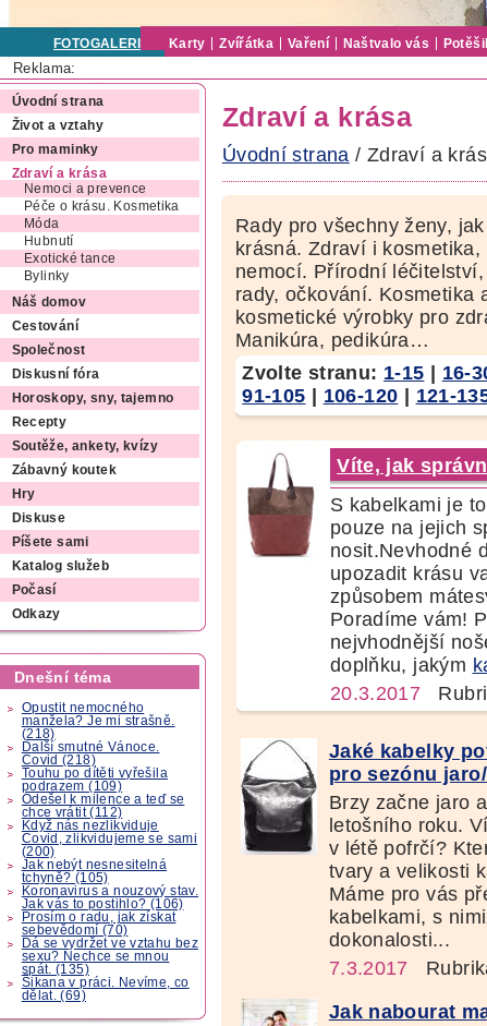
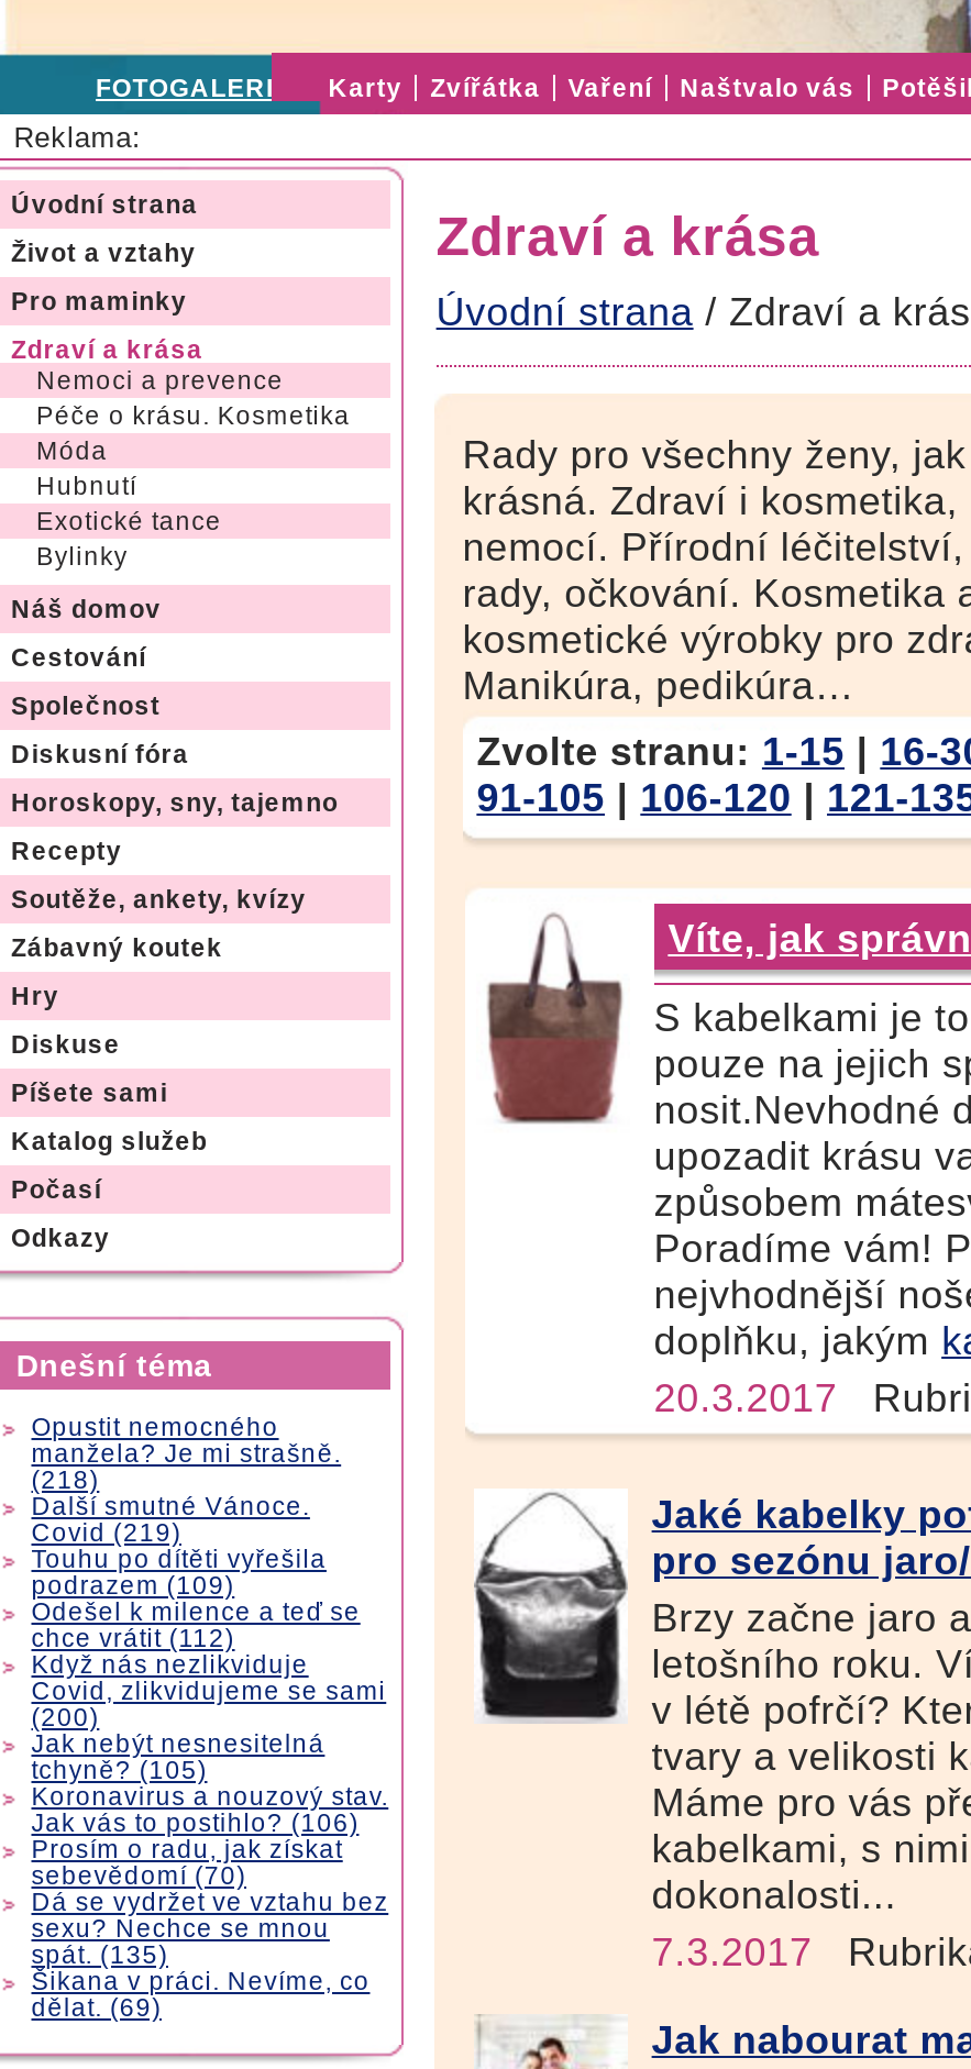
[22,753,96,766] Covid (218) -> [31,1518,181,1545] Covid (219)

